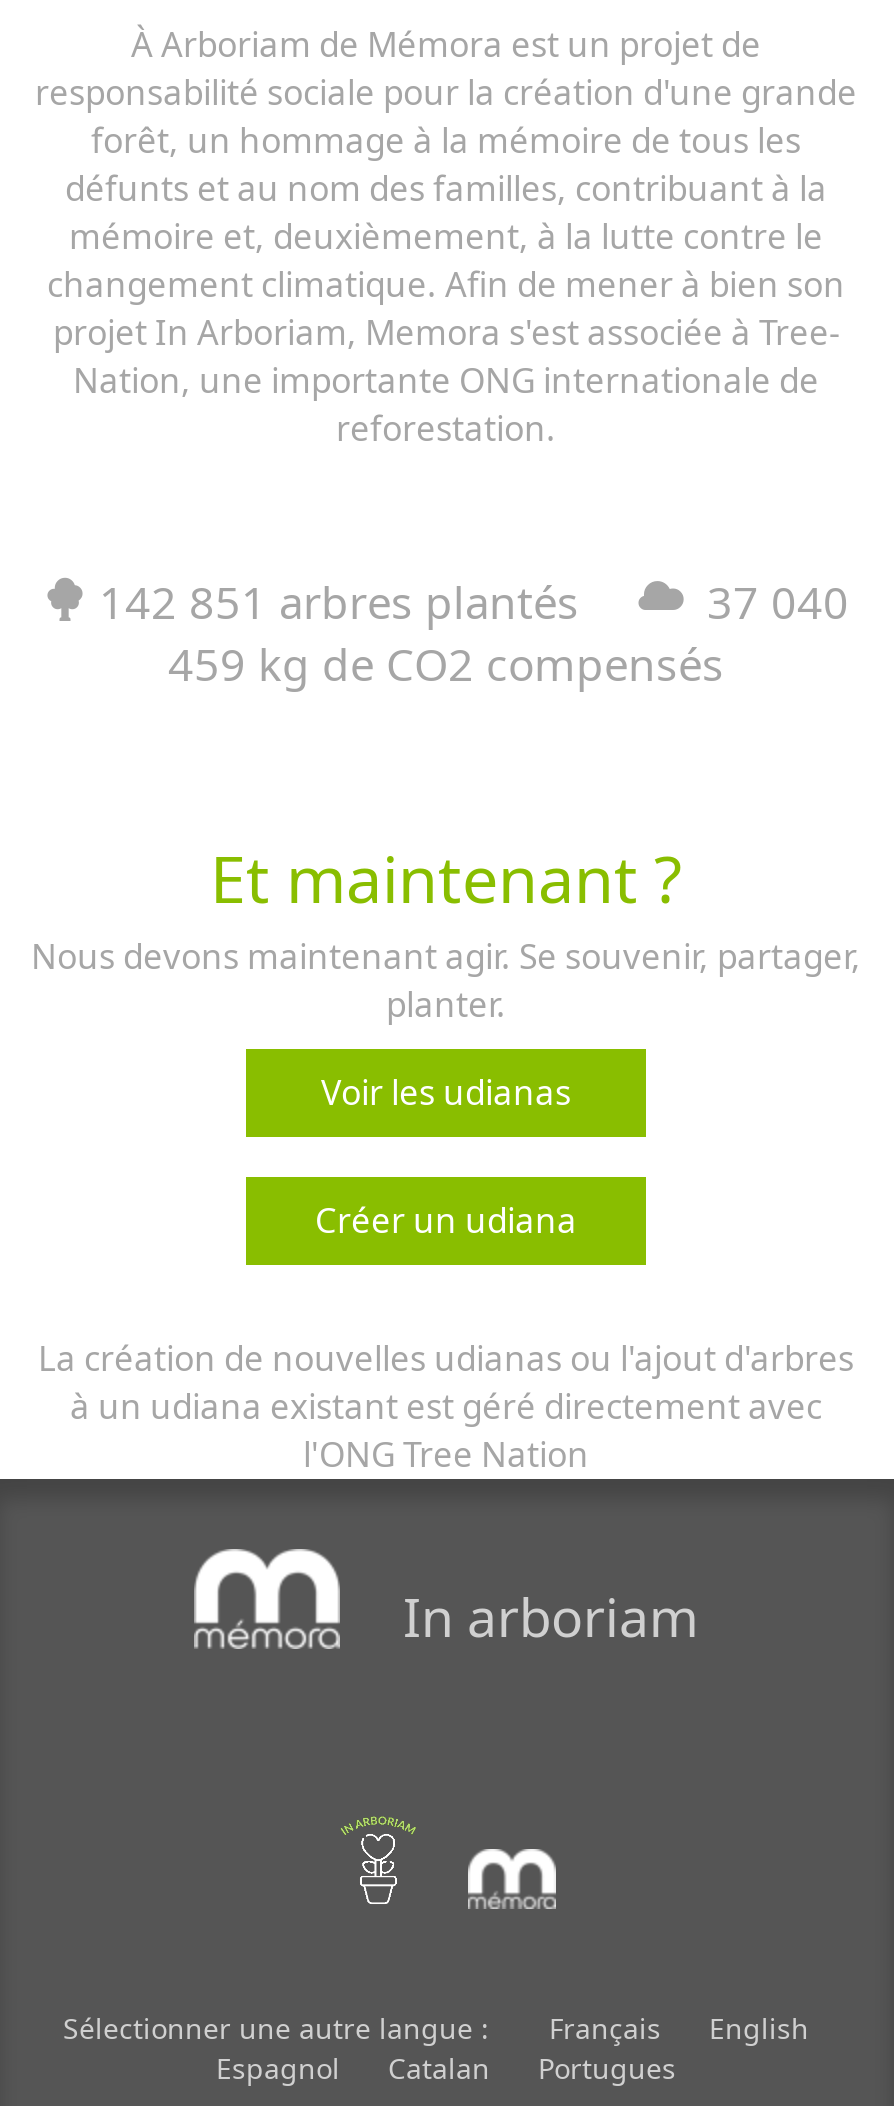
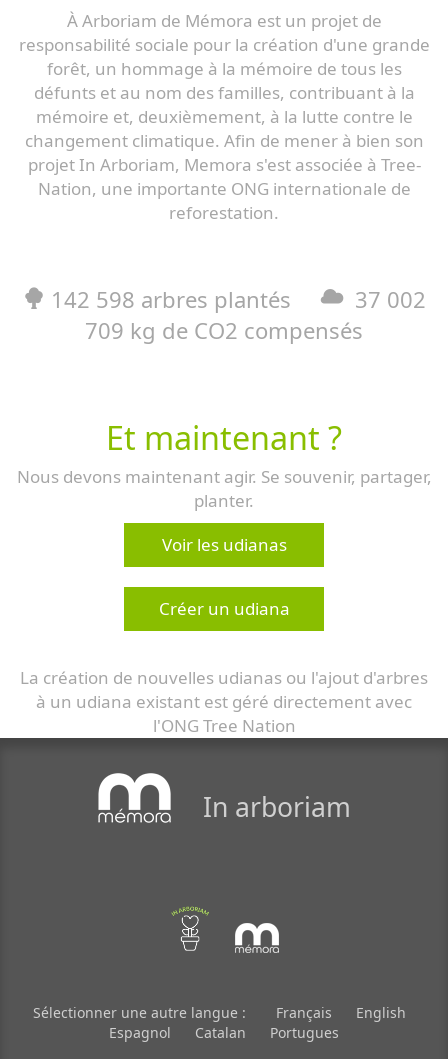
[87,572,639,632] 142 851 arbres plantés -> [44,284,320,314] 142 598 arbres plantés
[683,572,849,632] 37 040 -> [342,284,425,314] 37 002
[168,634,724,694] 459 kg de CO2 compensés -> [85,315,363,345] 709 kg de CO2 compensés

